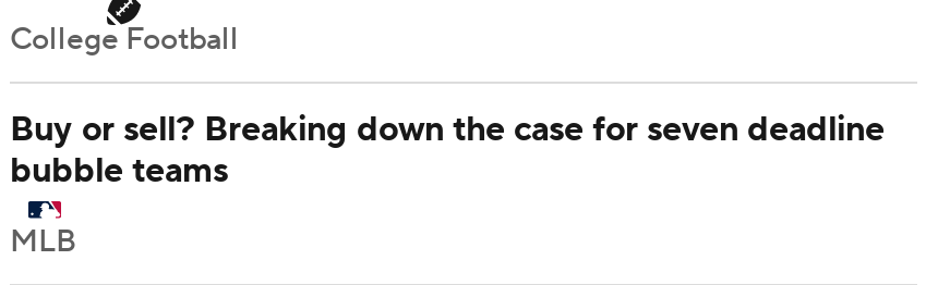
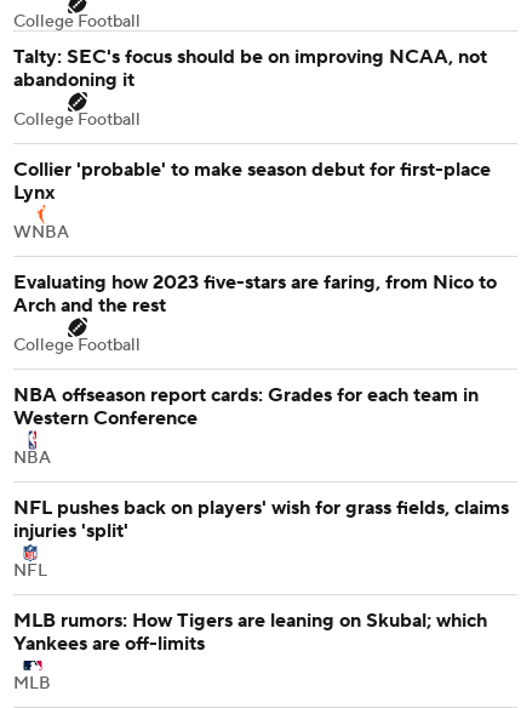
[10,106,885,191] Buy or sell? Breaking down the case for seven deadline | bubble teams -> [13,45,509,656] Talty: SEC's focus should be on improving NCAA, not | abandoning it | College Football | Collier 'probable' to make season debut for first-place | Lynx | WNBA | Evaluating how 2023 five-stars are faring, from Nico to | Arch and the rest | College Football | NBA offseason report cards: Grades for each team in | Western Conference | NBA | NFL pushes back on players' wish for grass fields, claims | injuries 'split' | NFL | MLB rumors: How Tigers are leaning on Skubal; which | Yankees are off-limits

